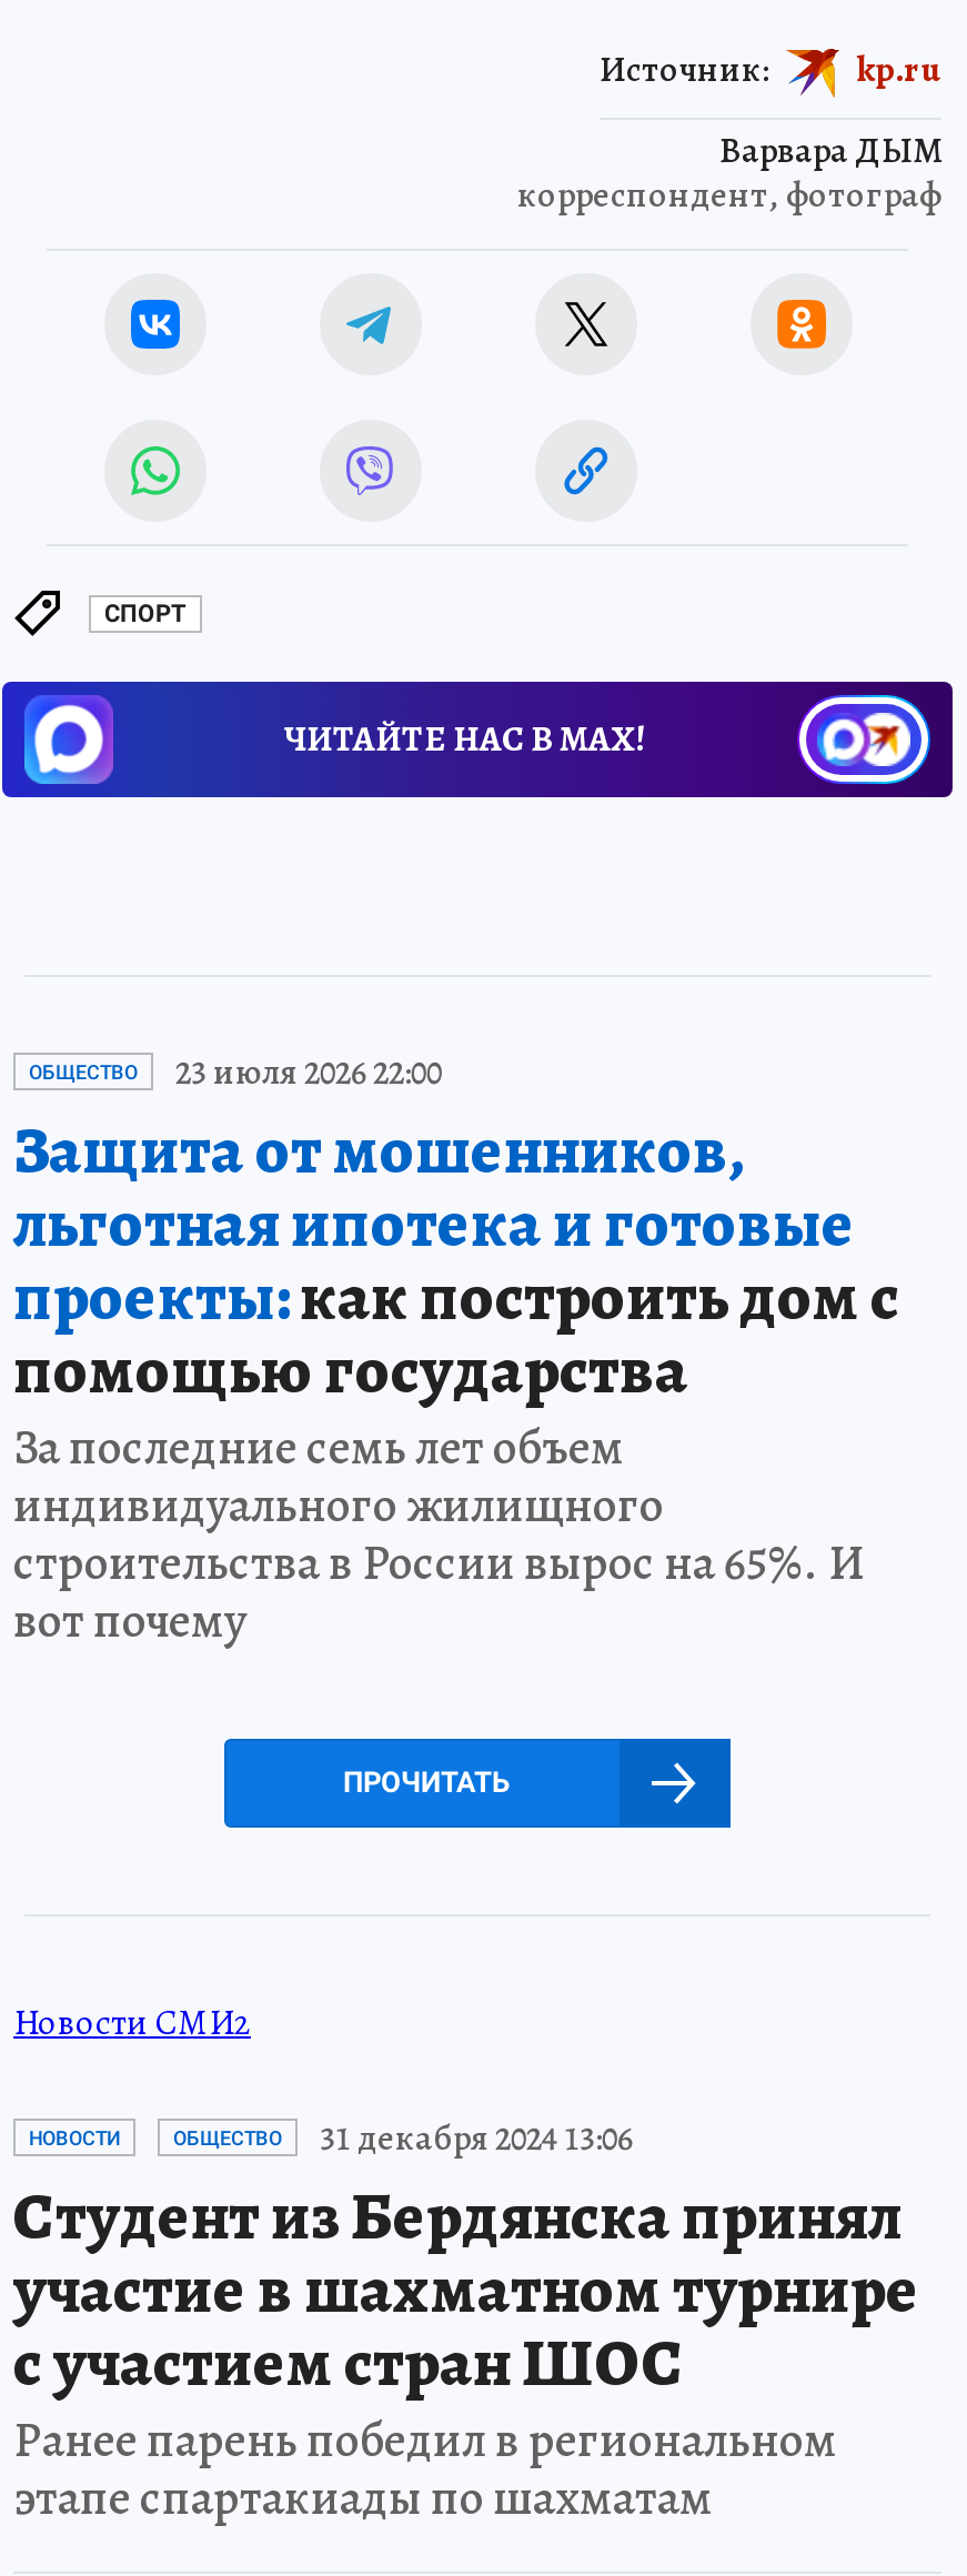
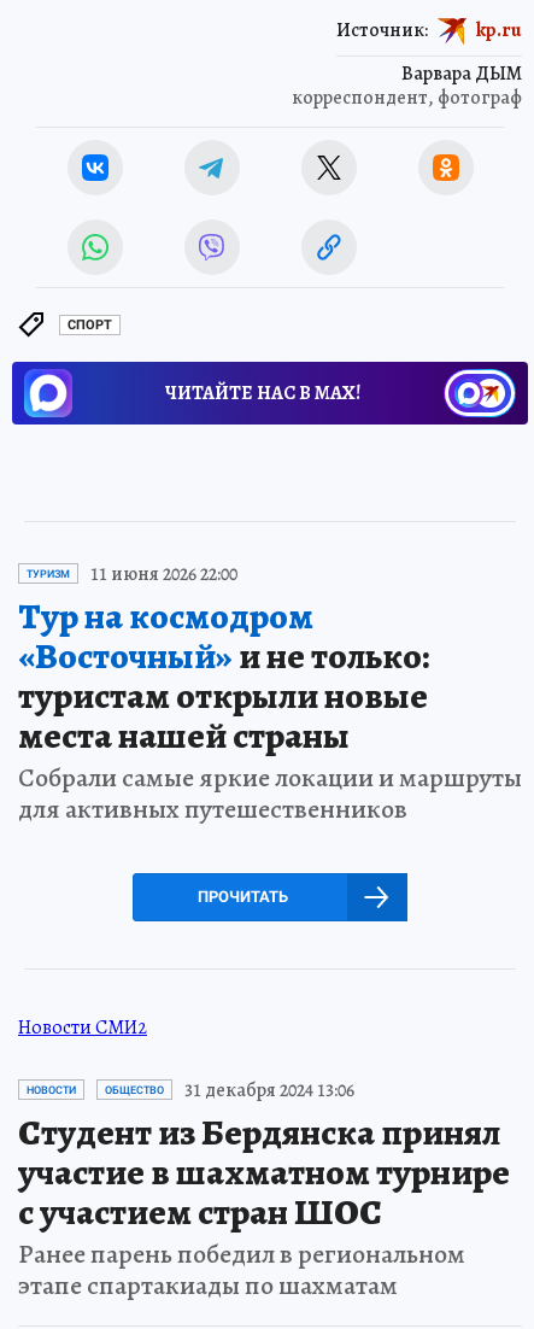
[13,1047,899,1654] ОБЩЕСТВО | 23 июля 2026 22:00 | Защита от мошенников, | льготная ипотека и готовые | проекты:как построить дом с | помощью государства | За последние семь лет объем | индивидуального жилищного | строительства в России вырос на 65%. И | вот почему -> [18,560,522,827] ТУРИЗМ | 11 июня 2026 22:00 | Тур на космодром | «Восточный»и не только: | туристам открыли новые | места нашей страны | Собрали самые яркие локации и маршруты | для активных путешественников

